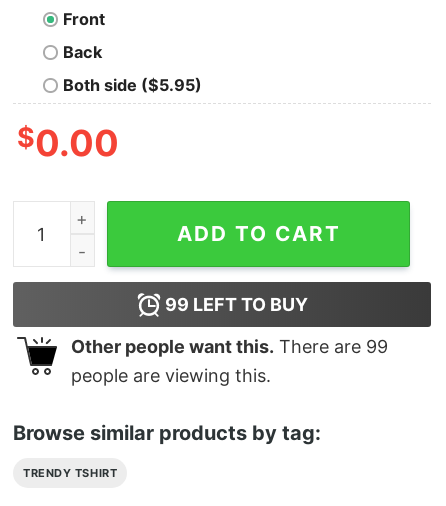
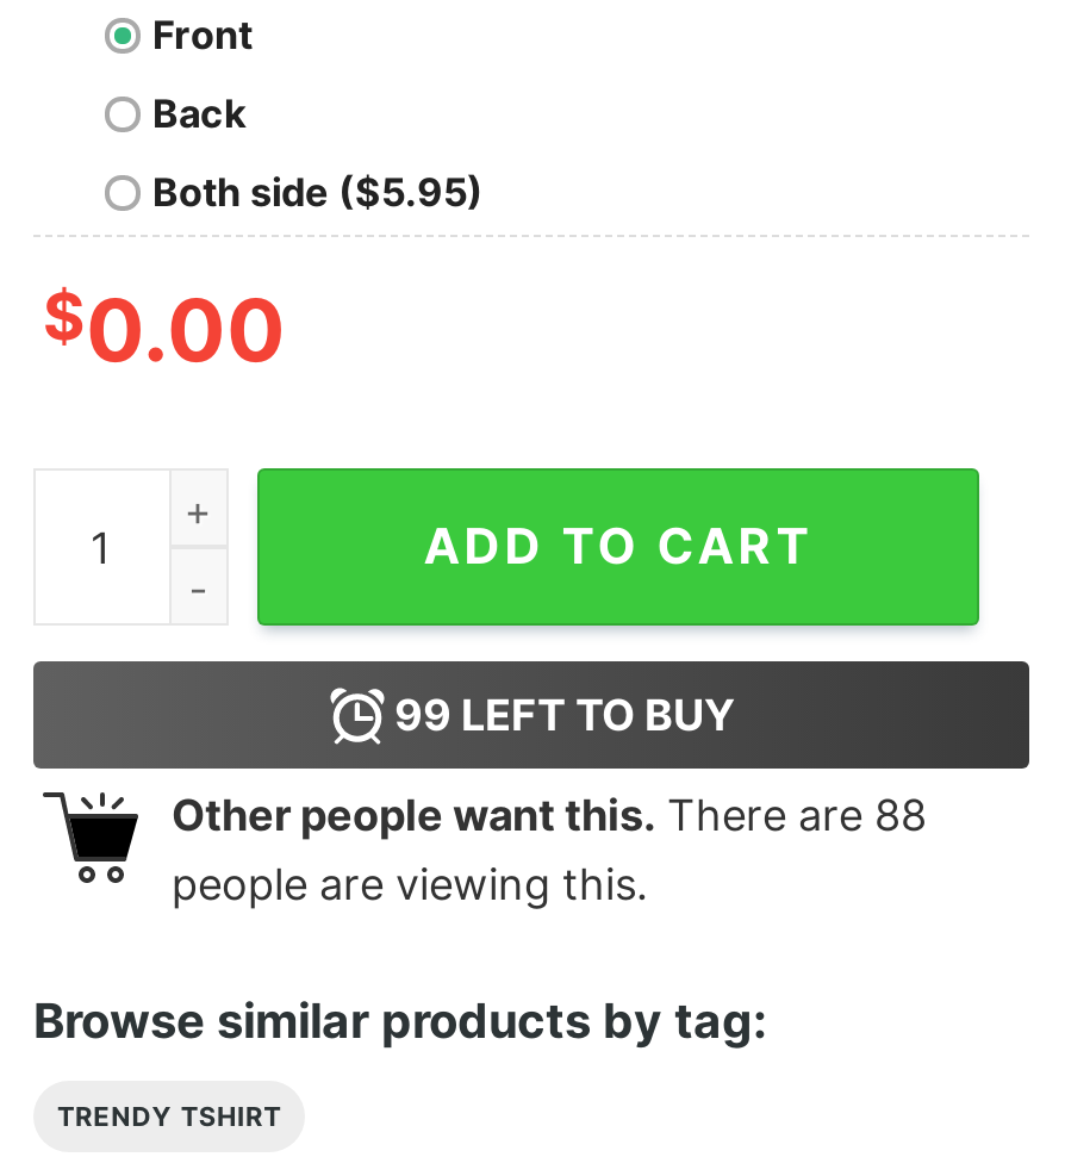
[71,336,388,357] Other people want this. There are 99 -> [172,791,927,841] Other people want this. There are 88

